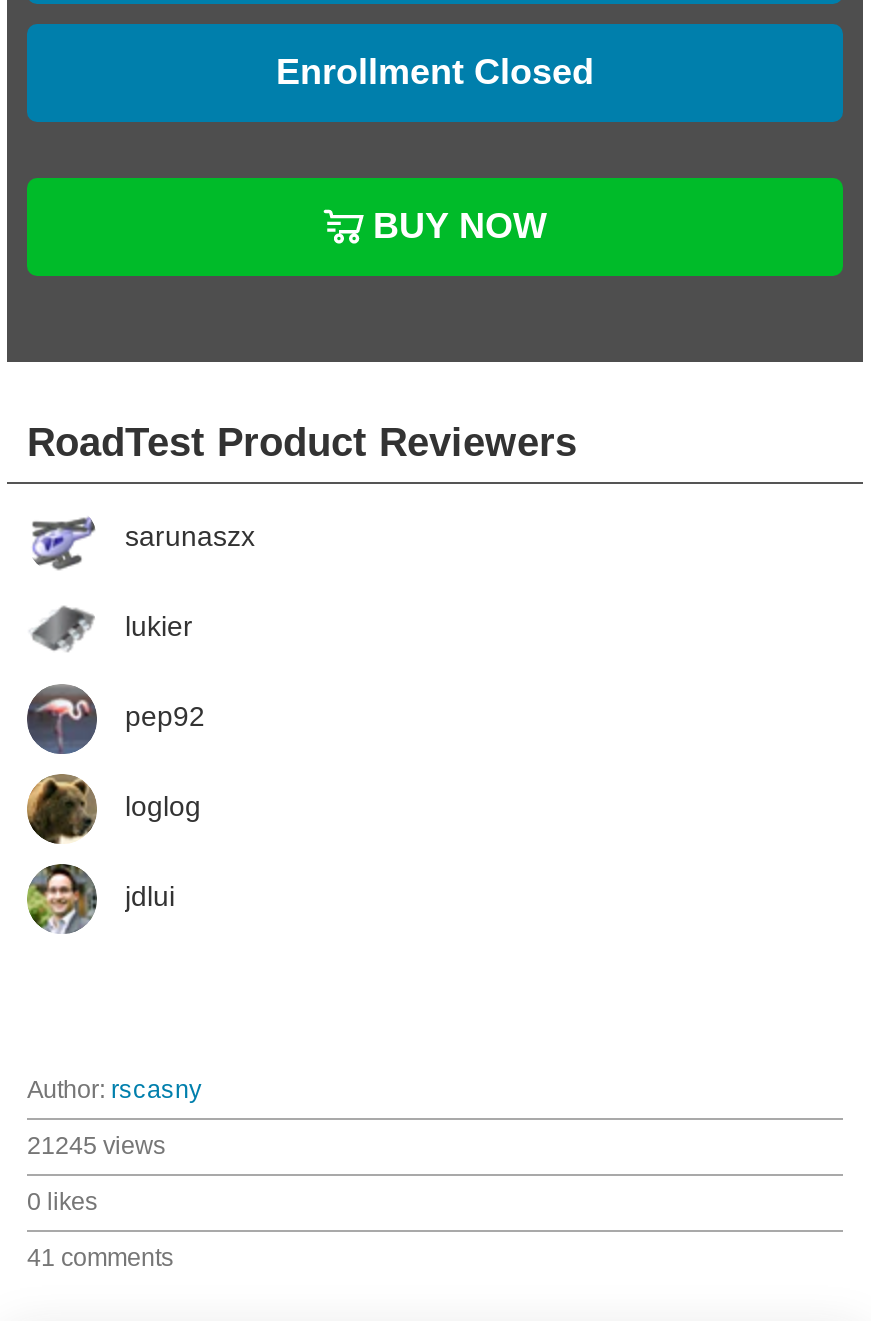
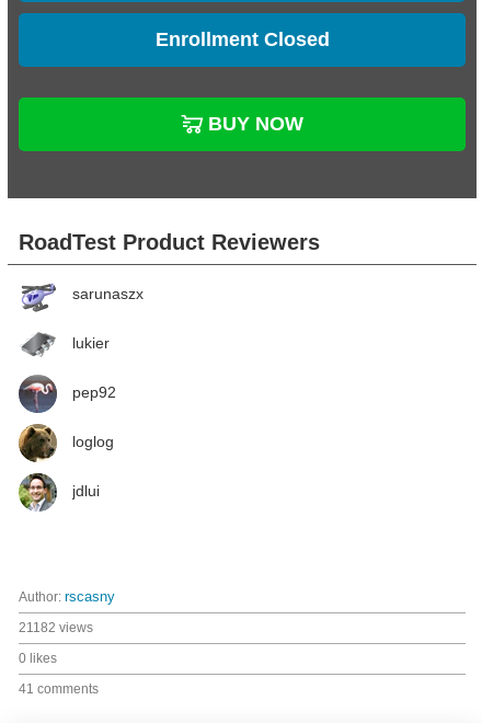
[27,1133,165,1161] 21245 views -> [19,620,93,636] 21182 views

